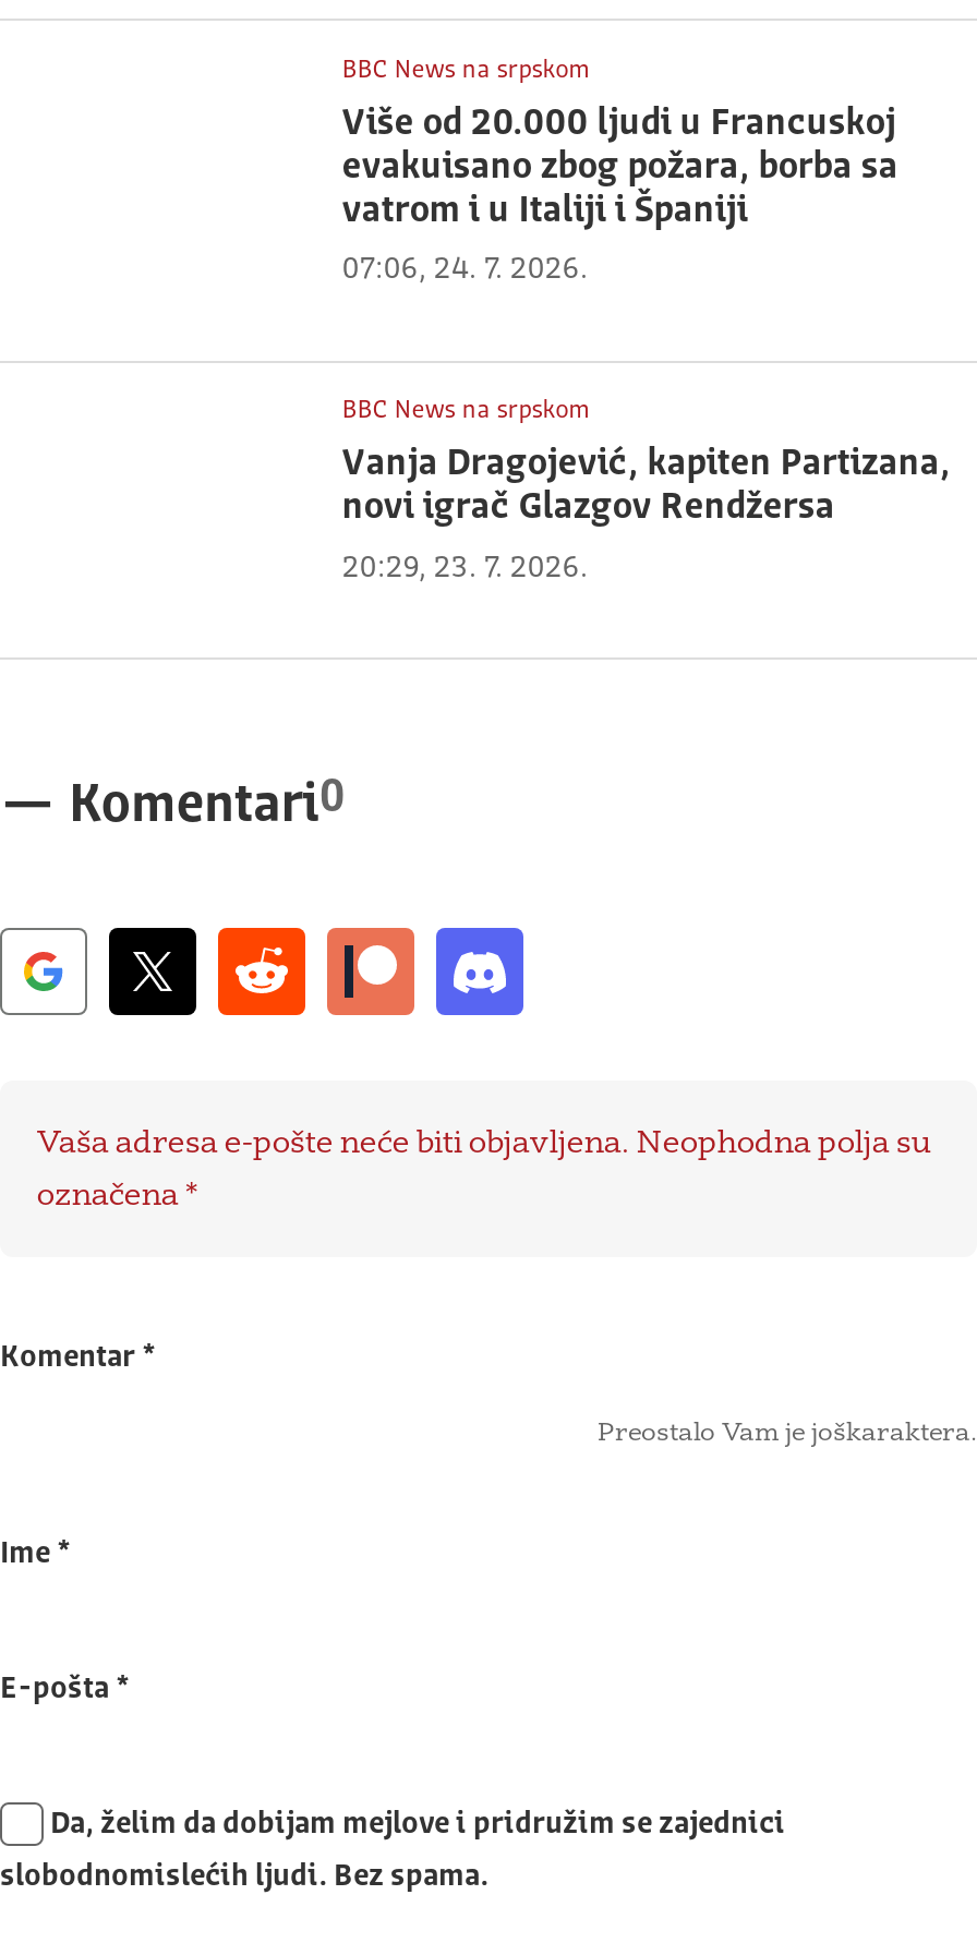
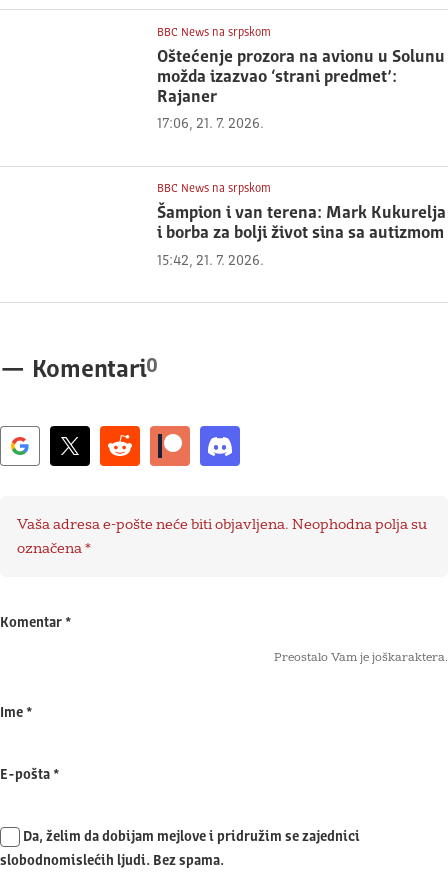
[342,105,898,229] Više od 20.000 ljudi u Francuskoj | evakuisano zbog požara, borba sa | vatrom i u Italiji i Španiji -> [157,48,445,105] Oštećenje prozora na avionu u Solunu | možda izazvao ‘strani predmet’: | Rajaner
[342,254,588,284] 07:06, 24. 7. 2026. -> [157,117,264,131] 17:06, 21. 7. 2026.
[342,447,950,528] Vanja Dragojević, kapiten Partizana, | novi igrač Glazgov Rendžersa -> [157,205,446,242] Šampion i van terena: Mark Kukurelja | i borba za bolji život sina sa autizmom
[342,552,588,583] 20:29, 23. 7. 2026. -> [157,254,264,268] 15:42, 21. 7. 2026.

